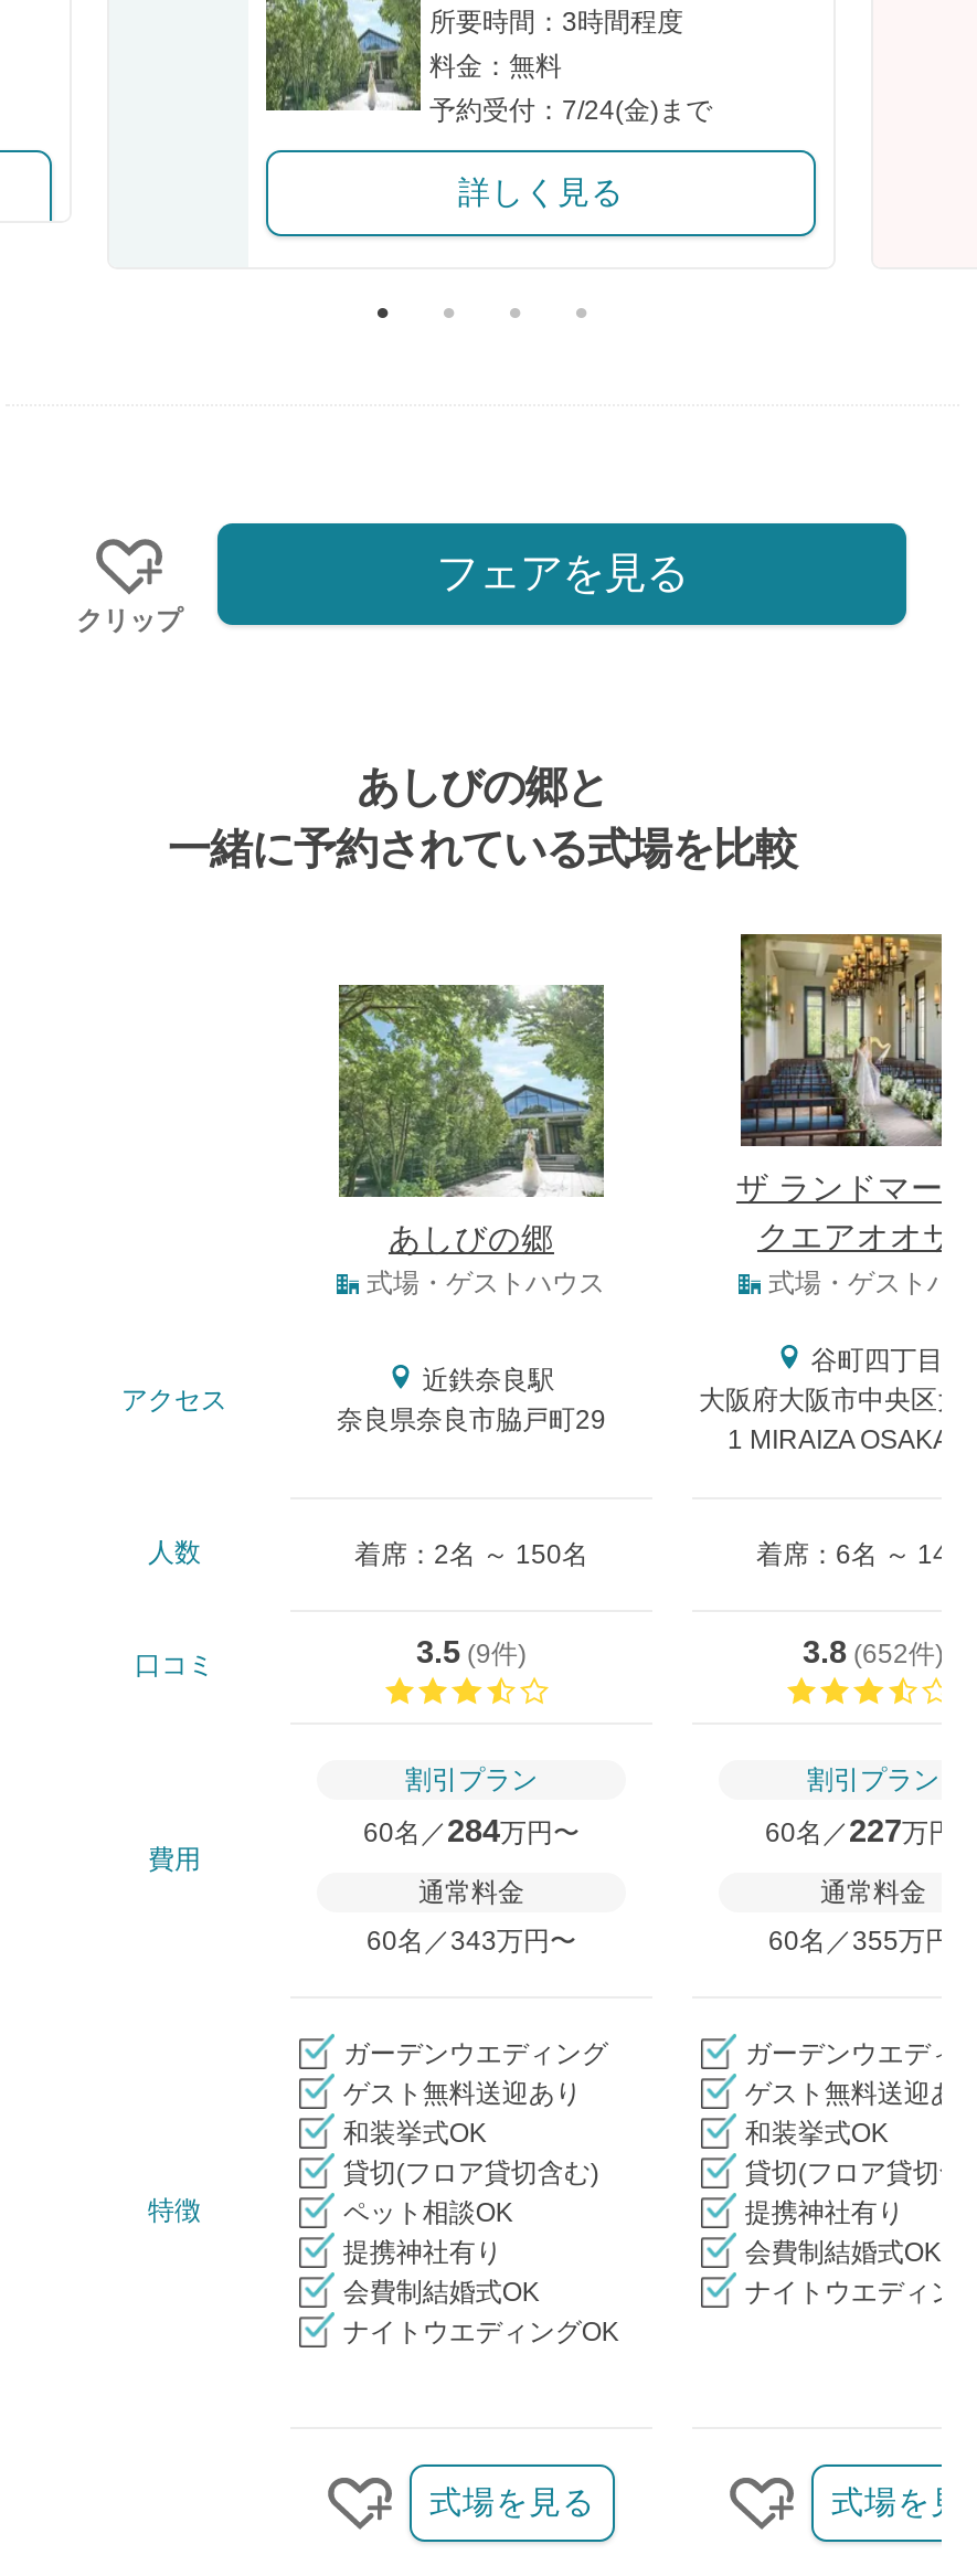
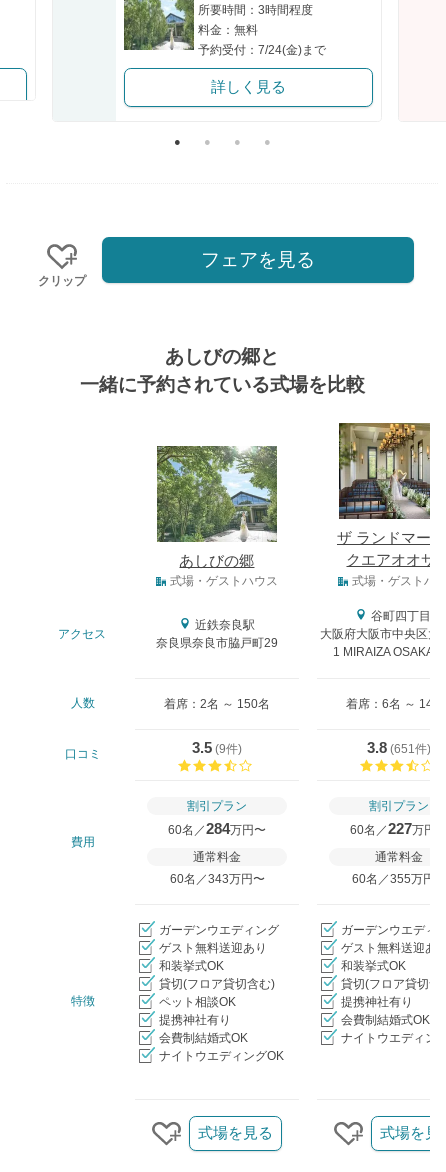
[803,1635,944,1670] 3.8 (652件) -> [367,740,431,756] 3.8 (651件)

